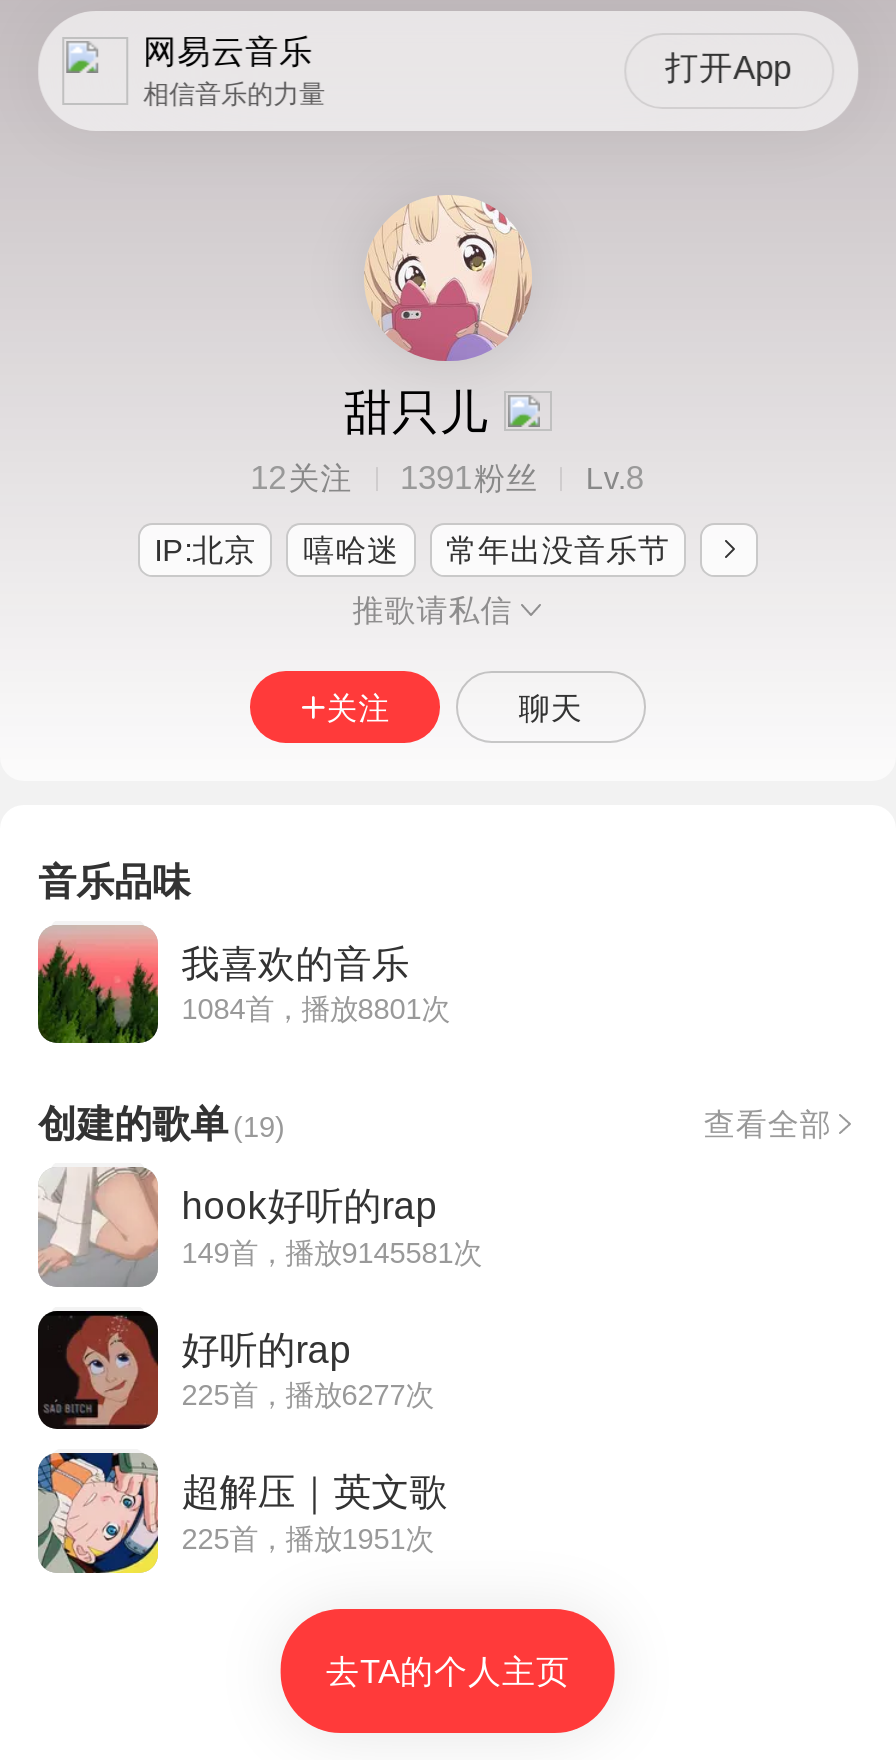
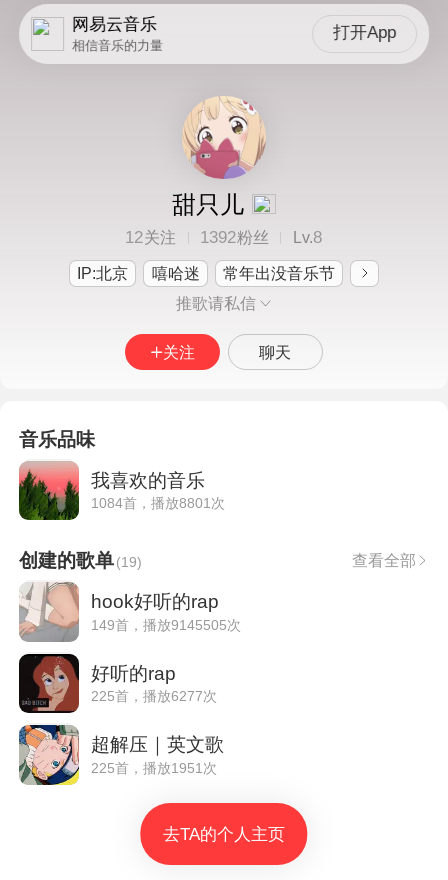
[250,459,644,497] 12关注 1391粉丝 Lv.8 -> [125,228,322,247] 12关注 1392粉丝 Lv.8
[182,1236,482,1268] 149首，播放9145581次 -> [91,616,241,632] 149首，播放9145505次

